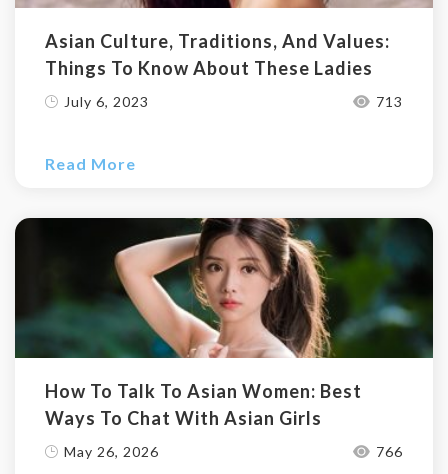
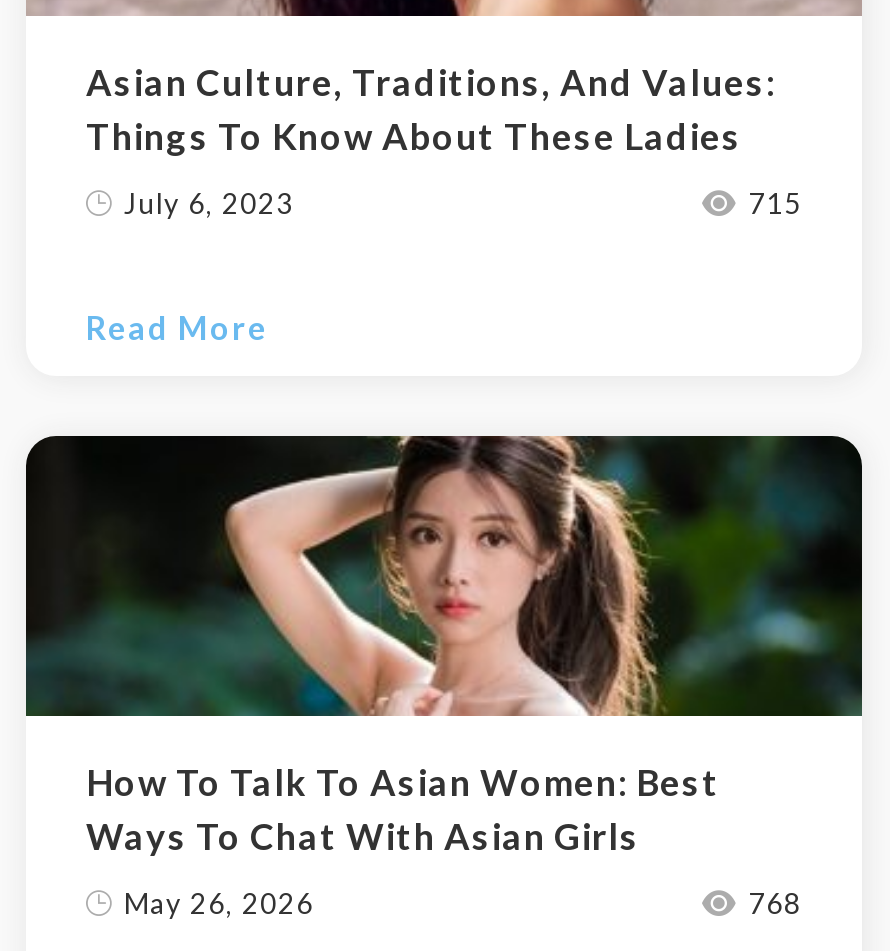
[376,93,403,110] 713 -> [748,186,802,220] 715
[376,443,403,460] 766 -> [748,886,802,920] 768

